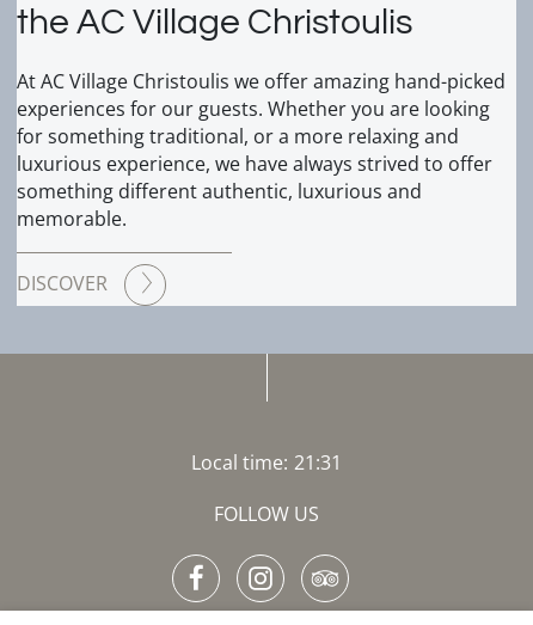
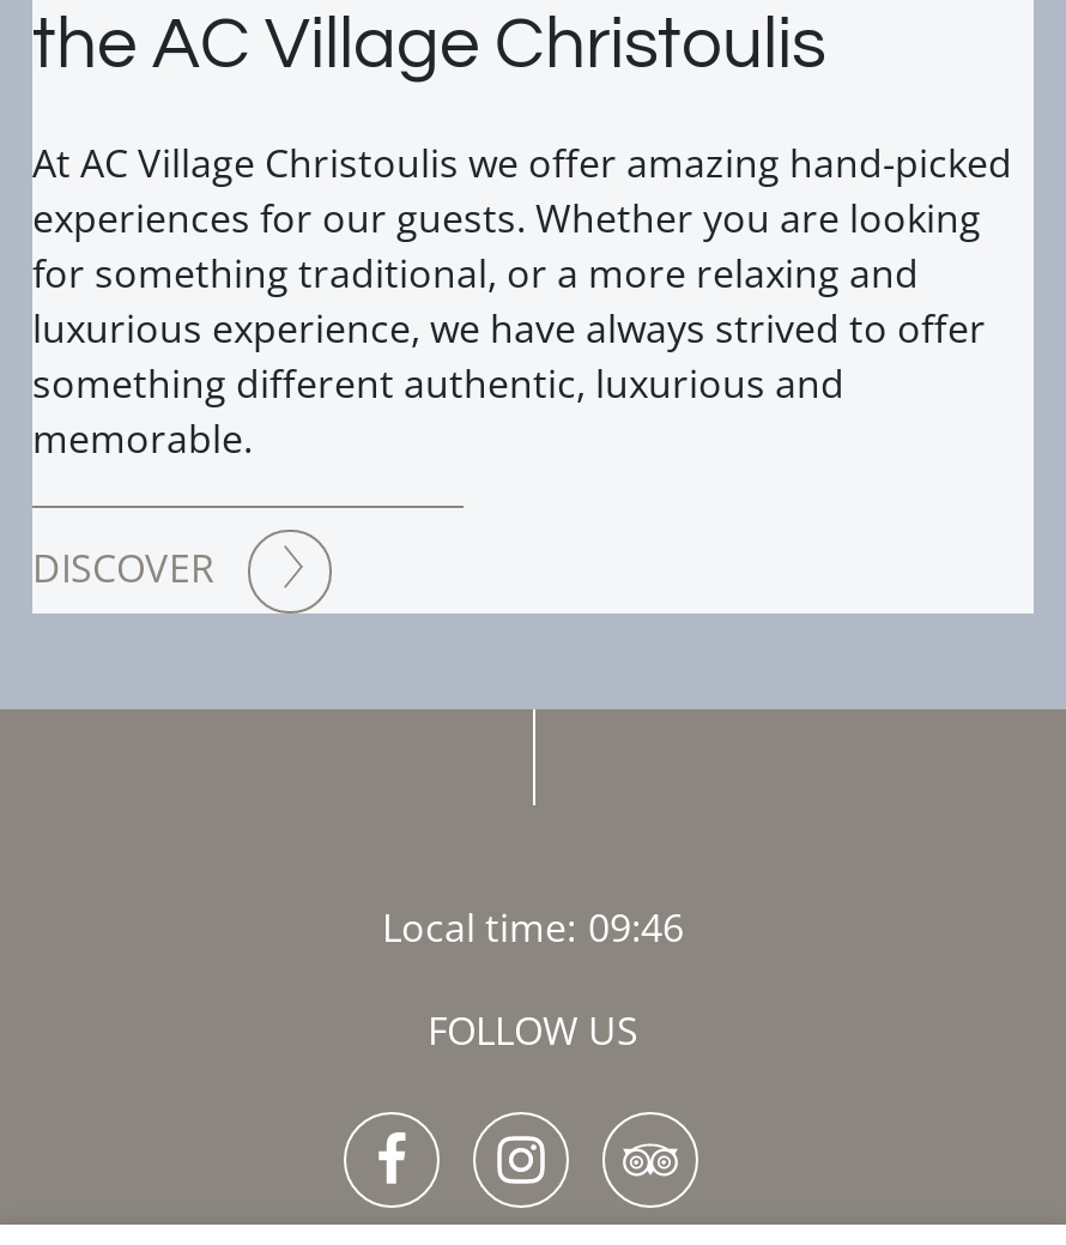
[191,450,342,476] Local time: 21:31 -> [382,902,684,954] Local time: 09:46

